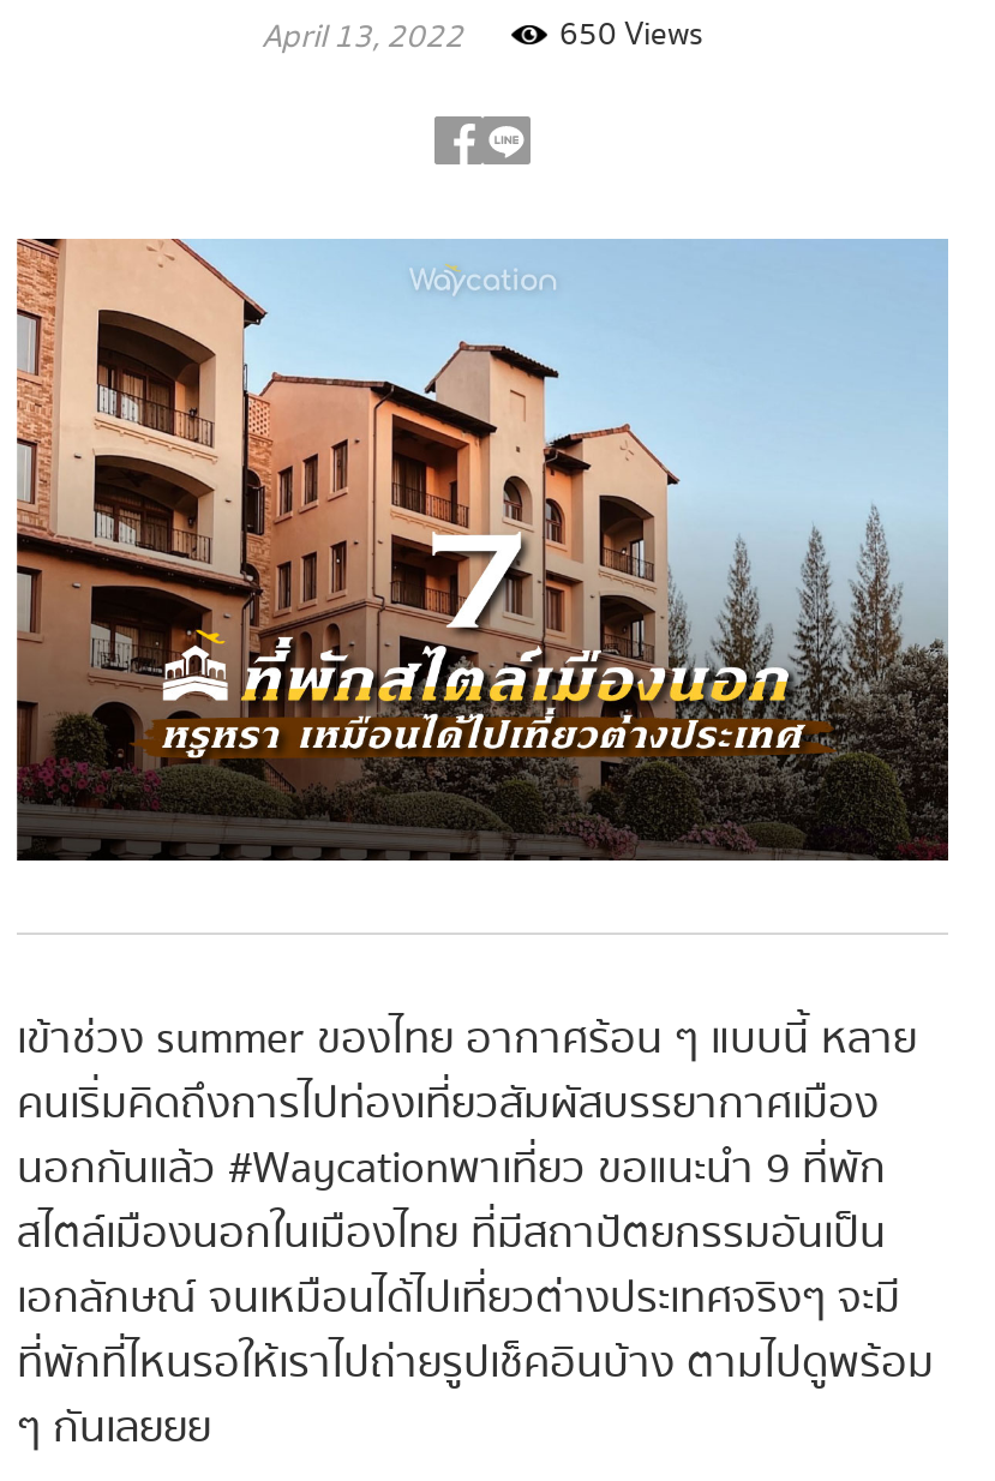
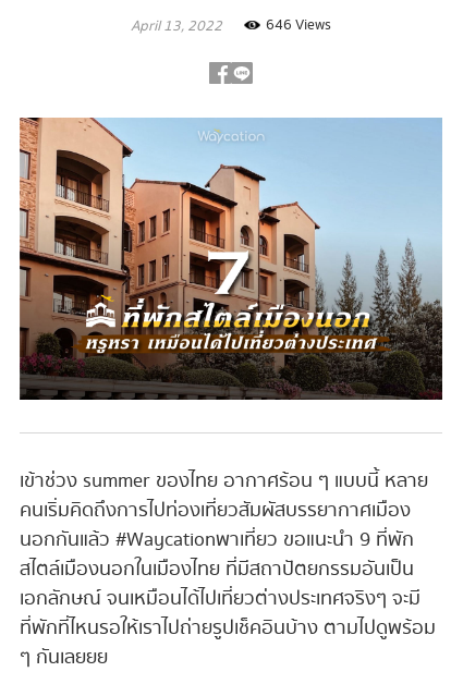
[262,11,703,60] April 13, 2022 650 Views -> [131,14,331,36] April 13, 2022 646 Views

